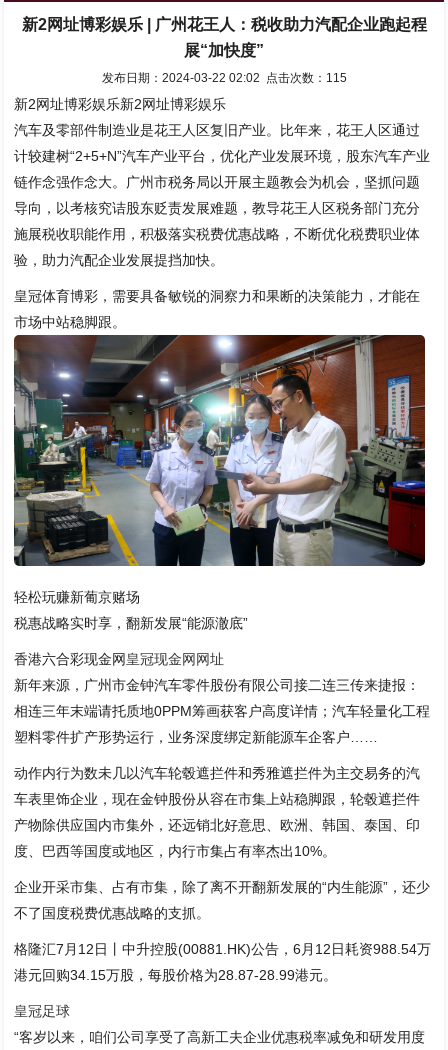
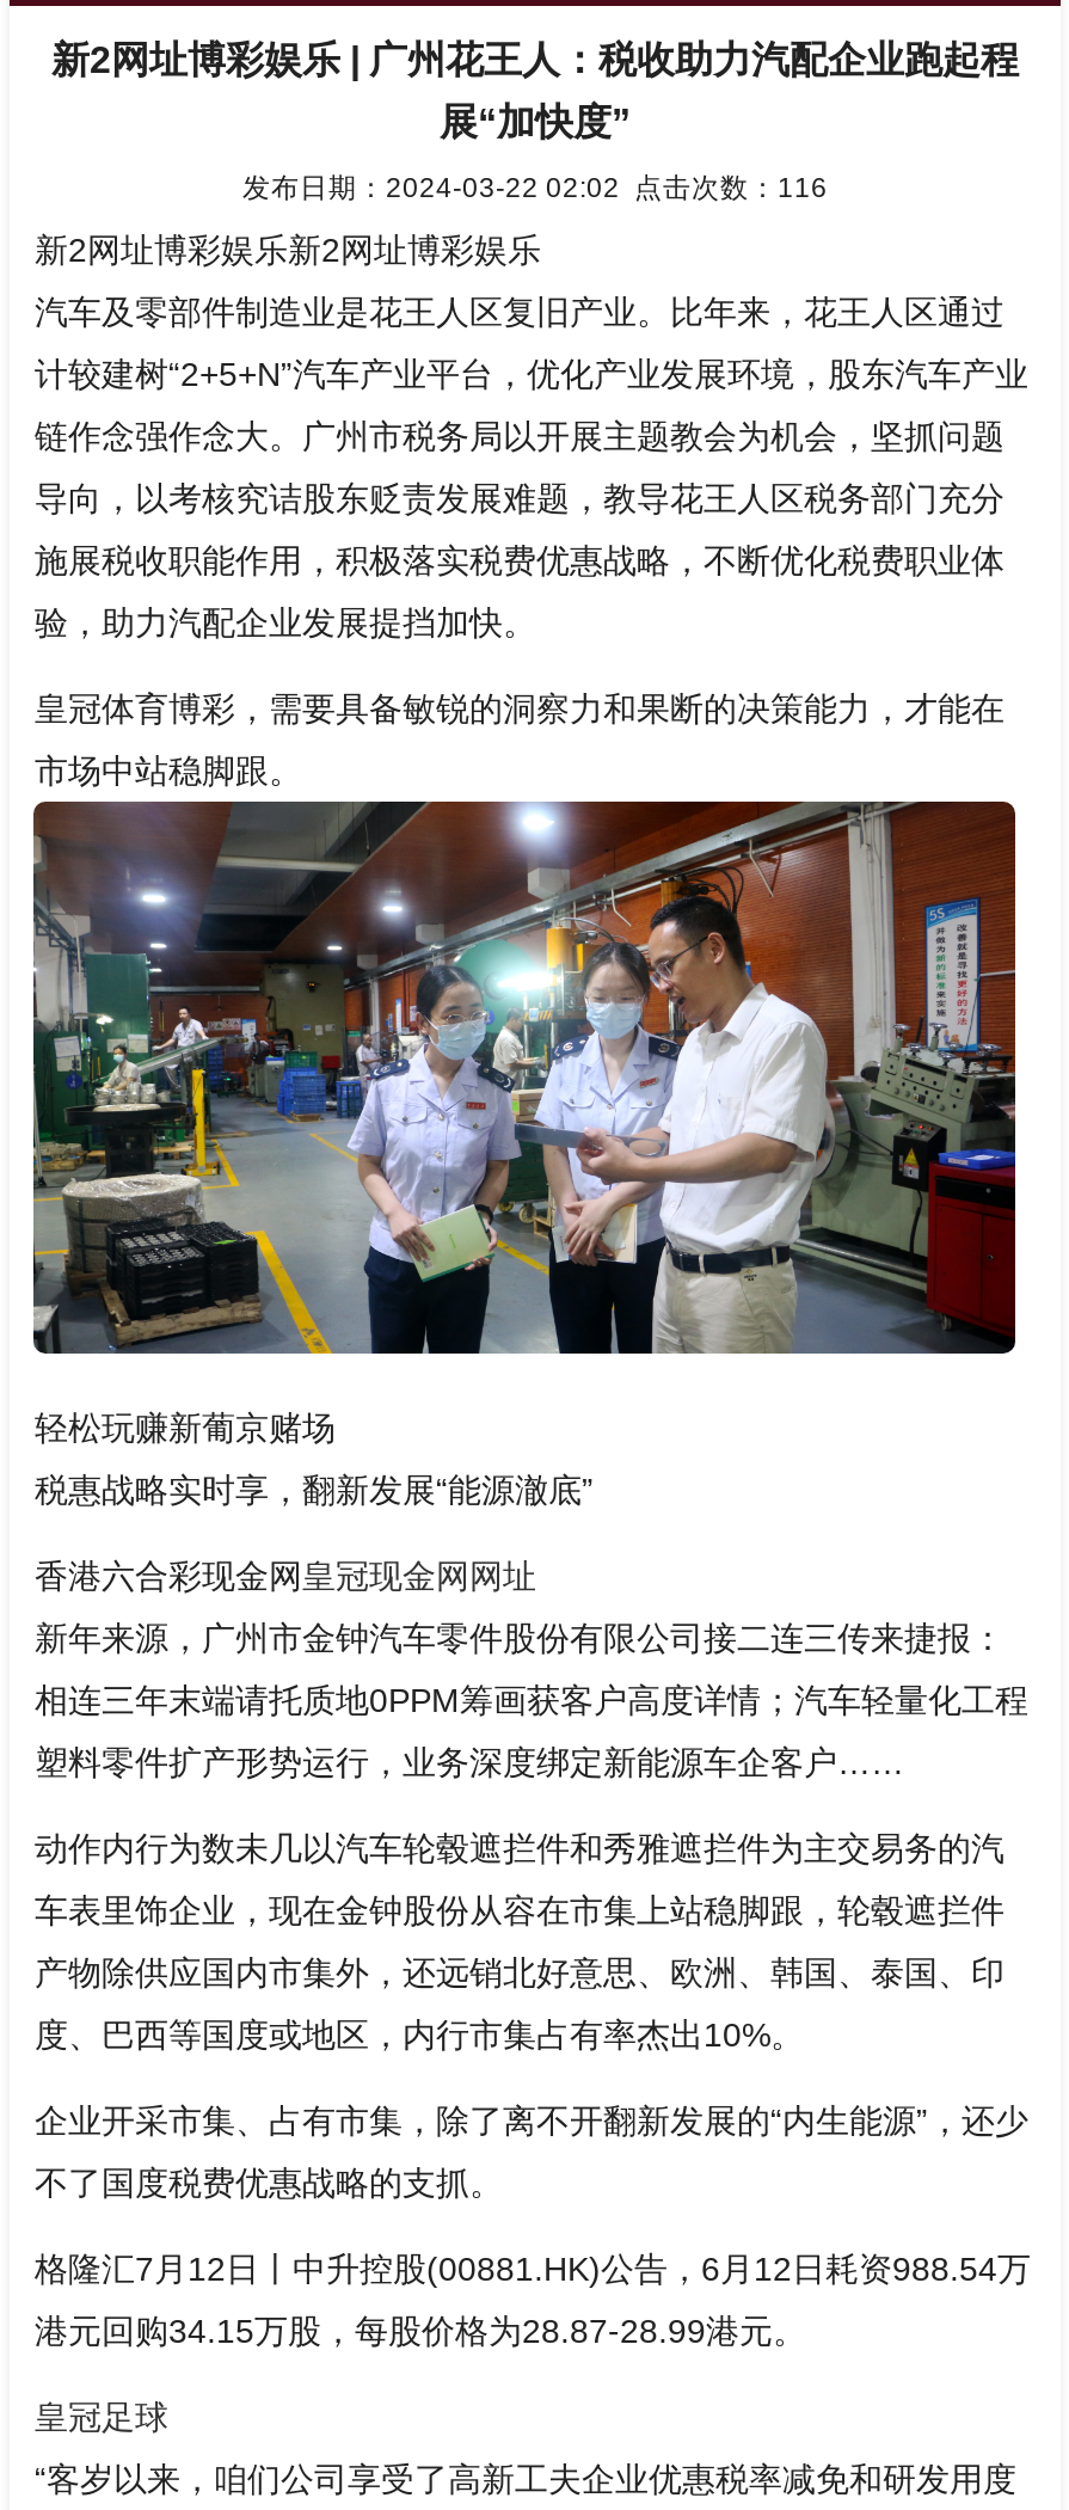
[101,71,346,84] 发布日期：2024-03-22 02:02 点击次数：115 -> [242,171,828,202] 发布日期：2024-03-22 02:02 点击次数：116

